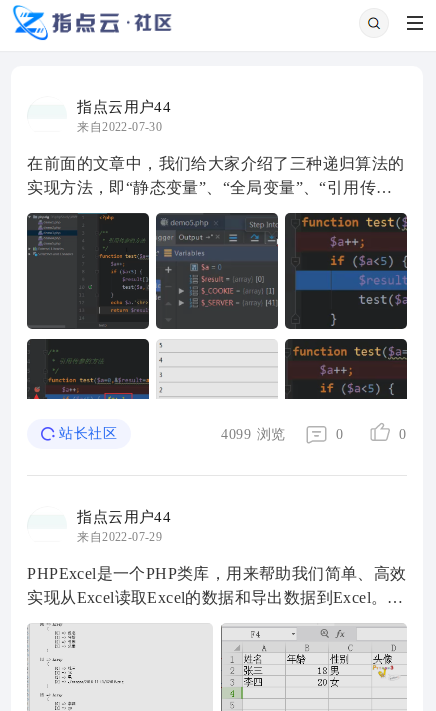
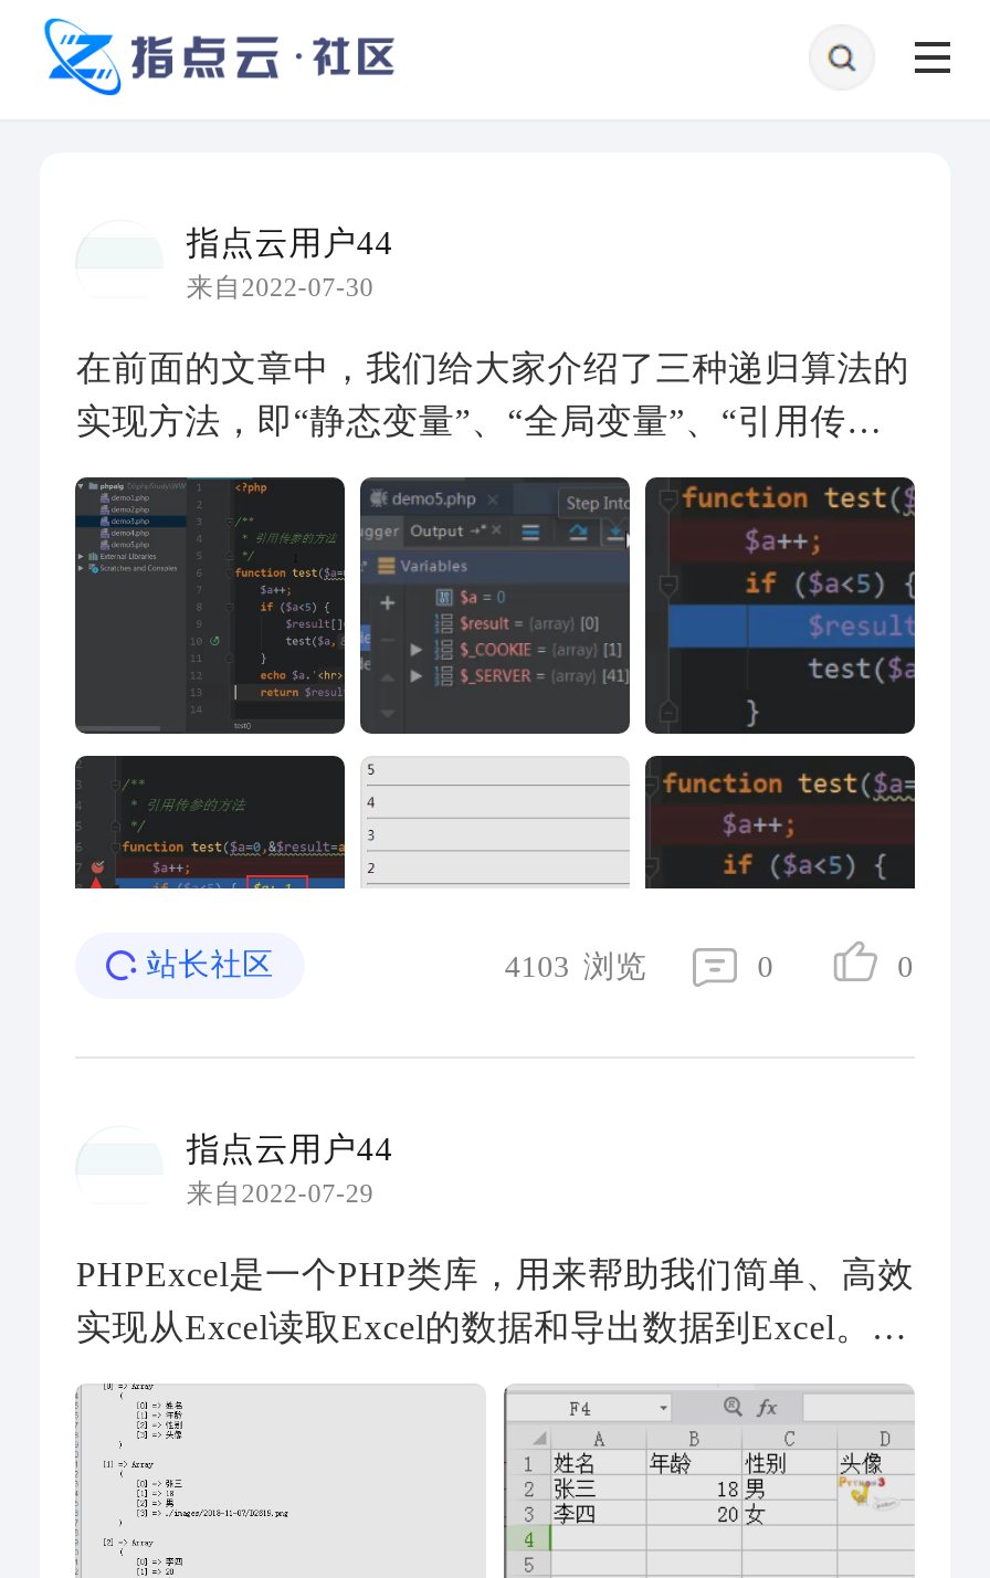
[221,426,286,441] 4099 浏览 -> [505,949,647,982] 4103 浏览

